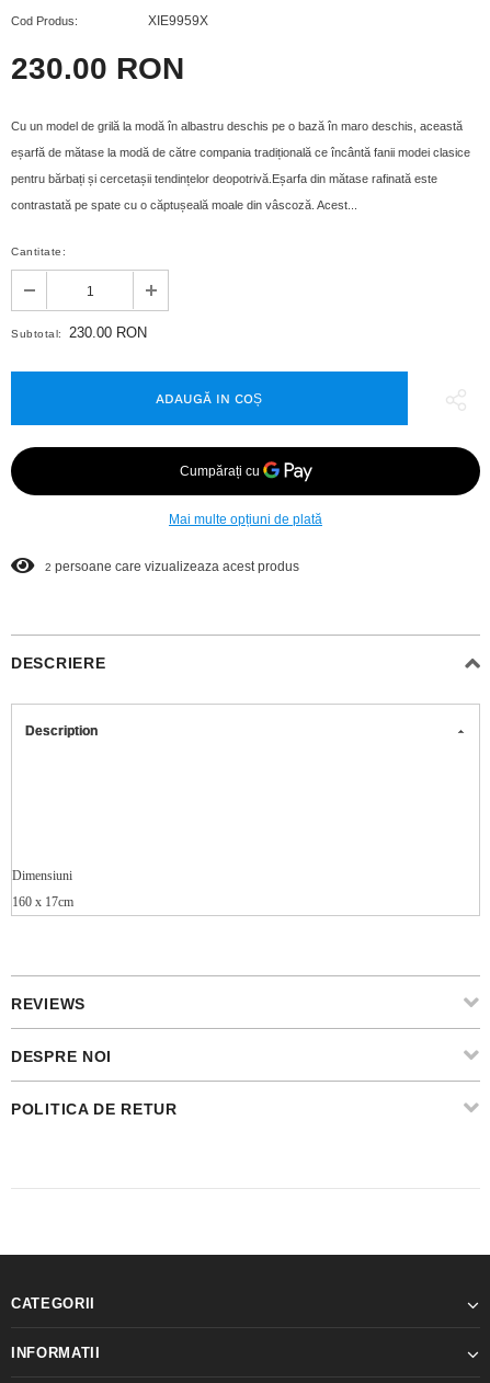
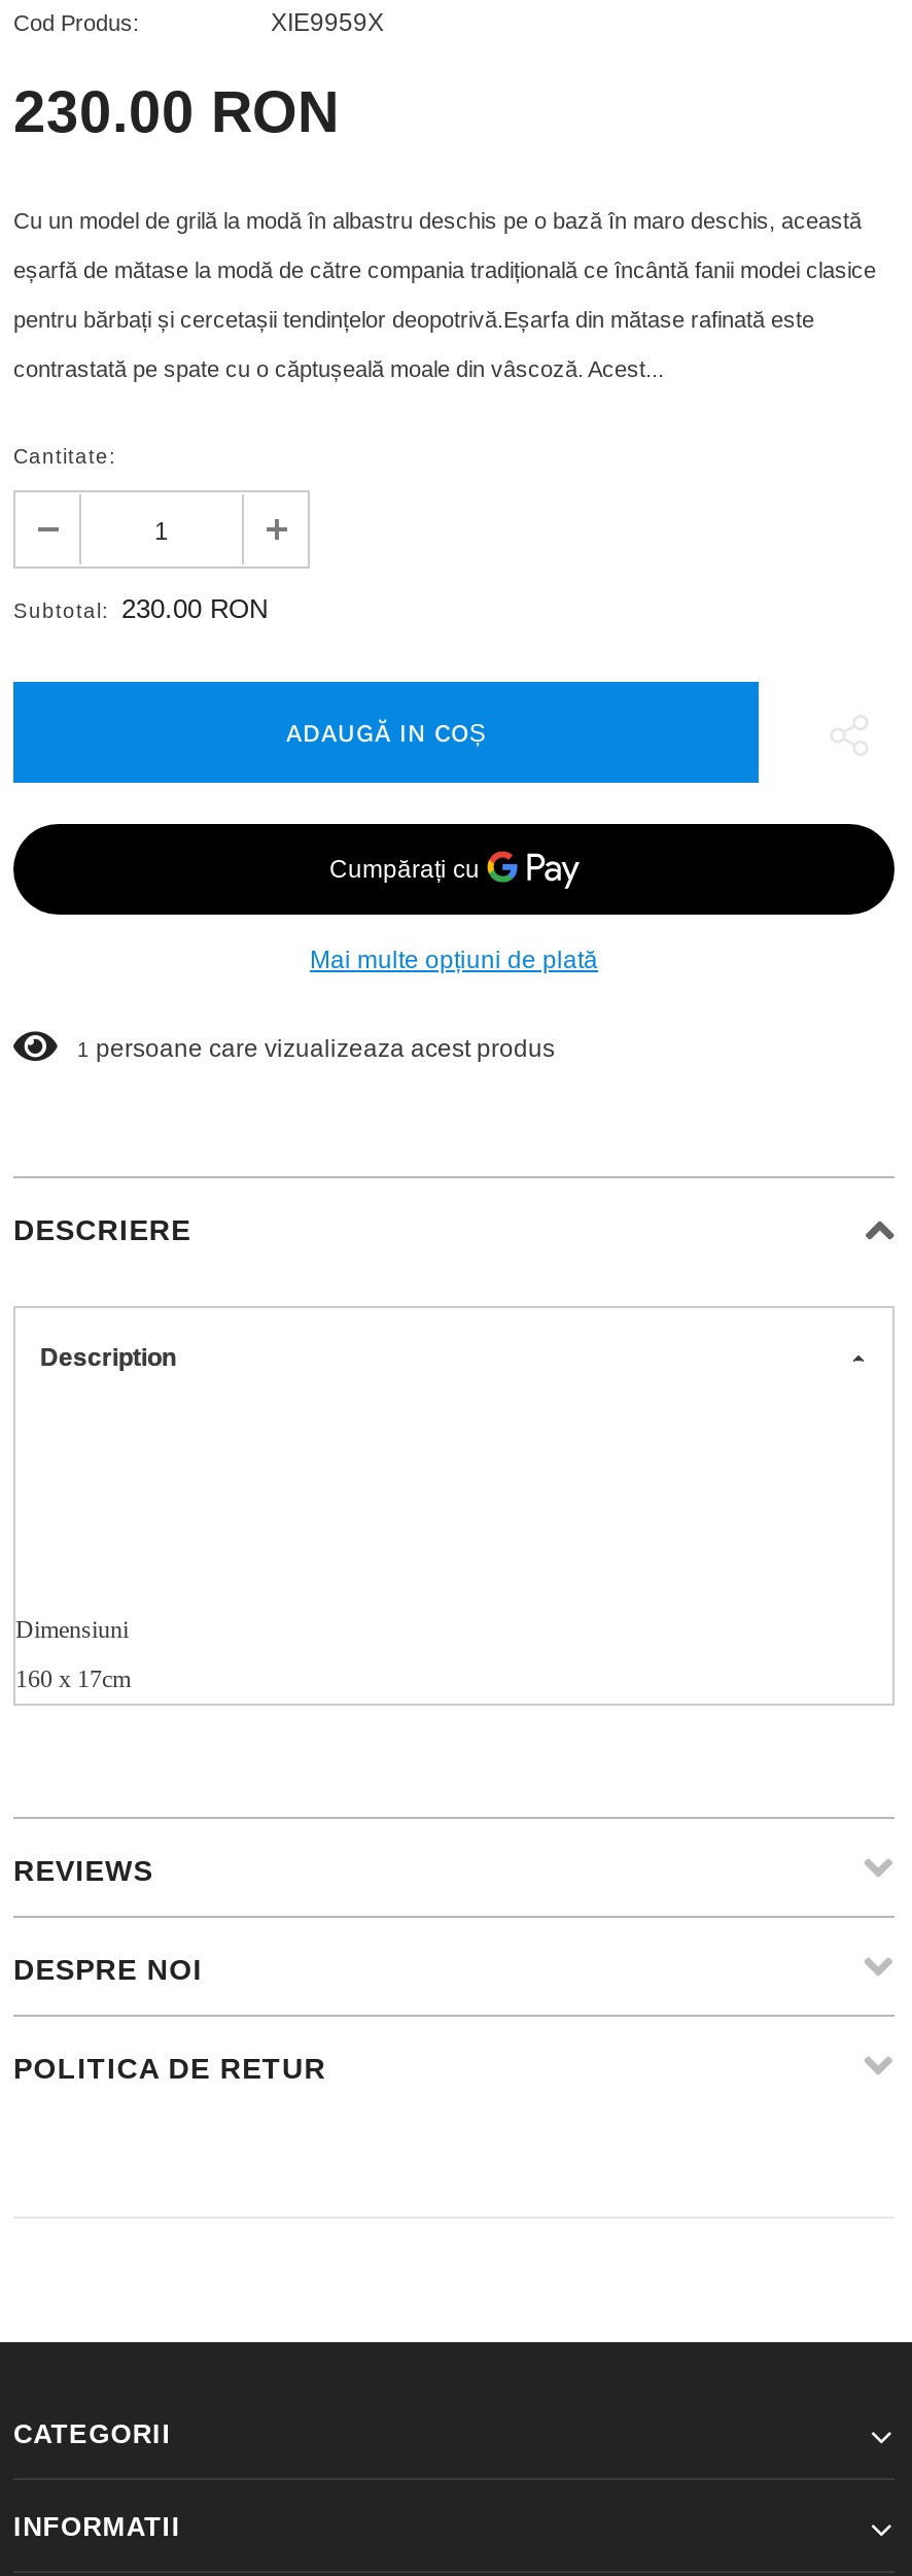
[45,559,299,575] 2 persoane care vizualizeaza acest produs -> [77,1035,555,1064] 1 persoane care vizualizeaza acest produs

